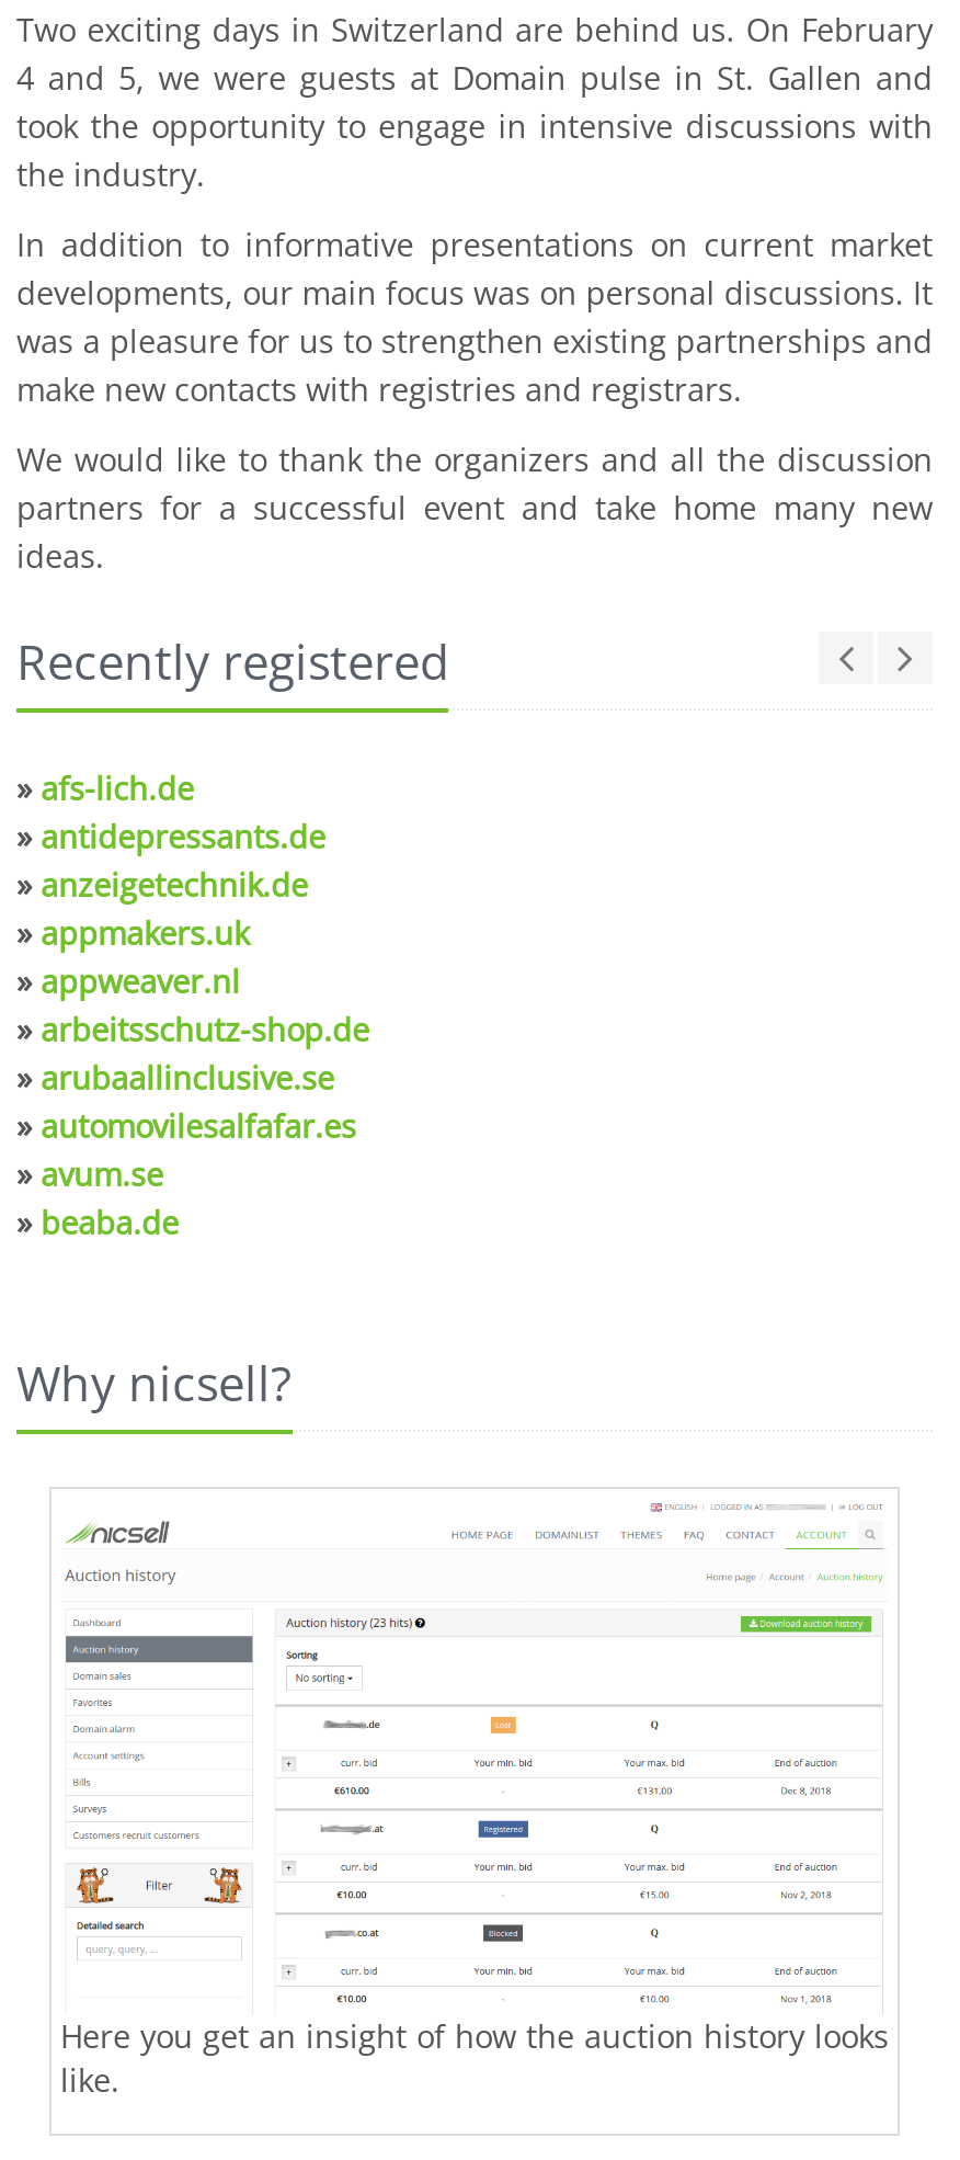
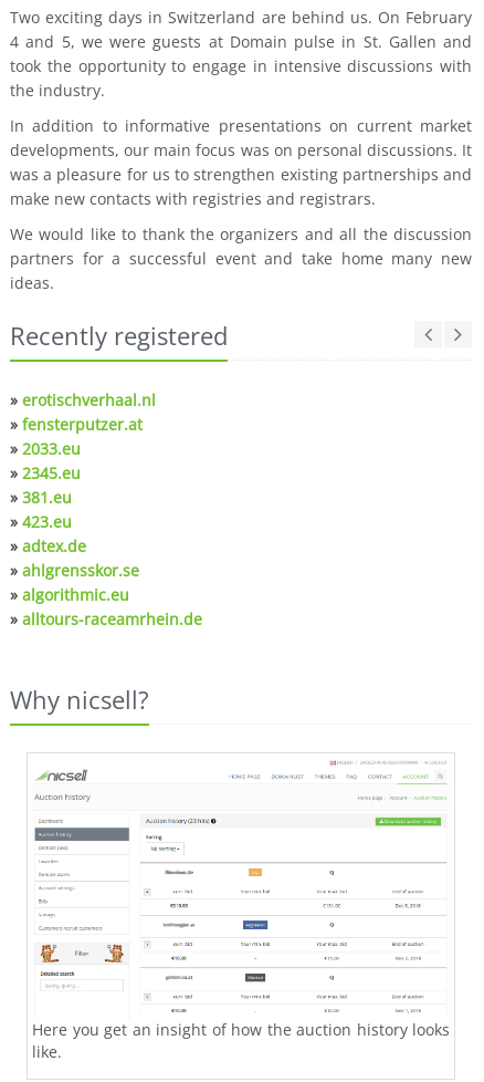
[16,768,369,1244] » afs-lich.de | » antidepressants.de | » anzeigetechnik.de | » appmakers.uk | » appweaver.nl | » arbeitsschutz-shop.de | » arubaallinclusive.se | » automovilesalfafar.es | » avum.se | » beaba.de -> [10,390,202,630] » erotischverhaal.nl | » fensterputzer.at | » 2033.eu | » 2345.eu | » 381.eu | » 423.eu | » adtex.de | » ahlgrensskor.se | » algorithmic.eu | » alltours-raceamrhein.de

